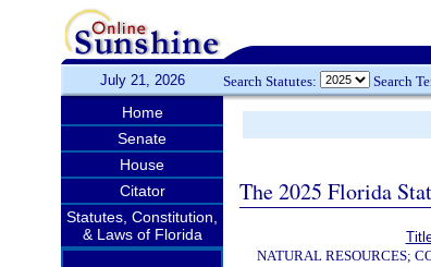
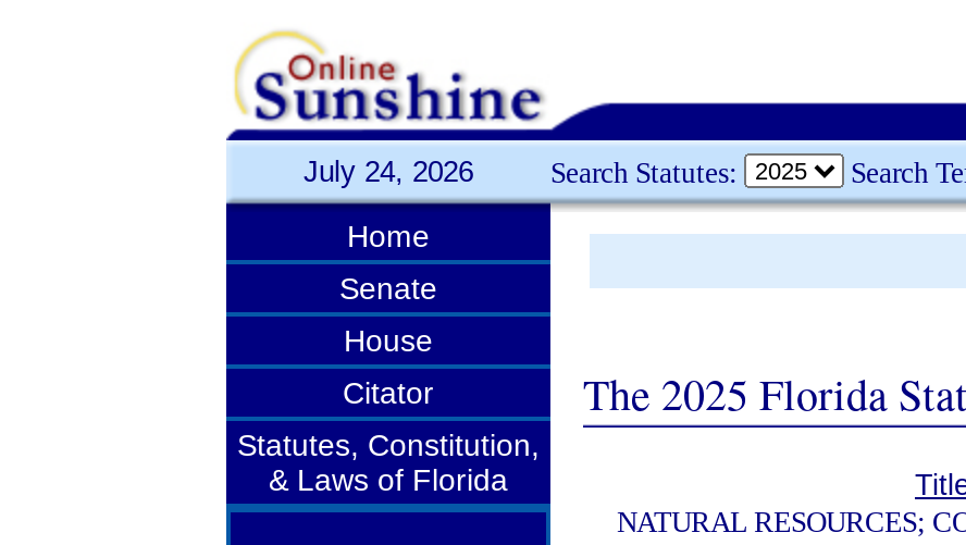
[100,72,184,88] July 21, 2026 -> [304,156,473,188] July 24, 2026

